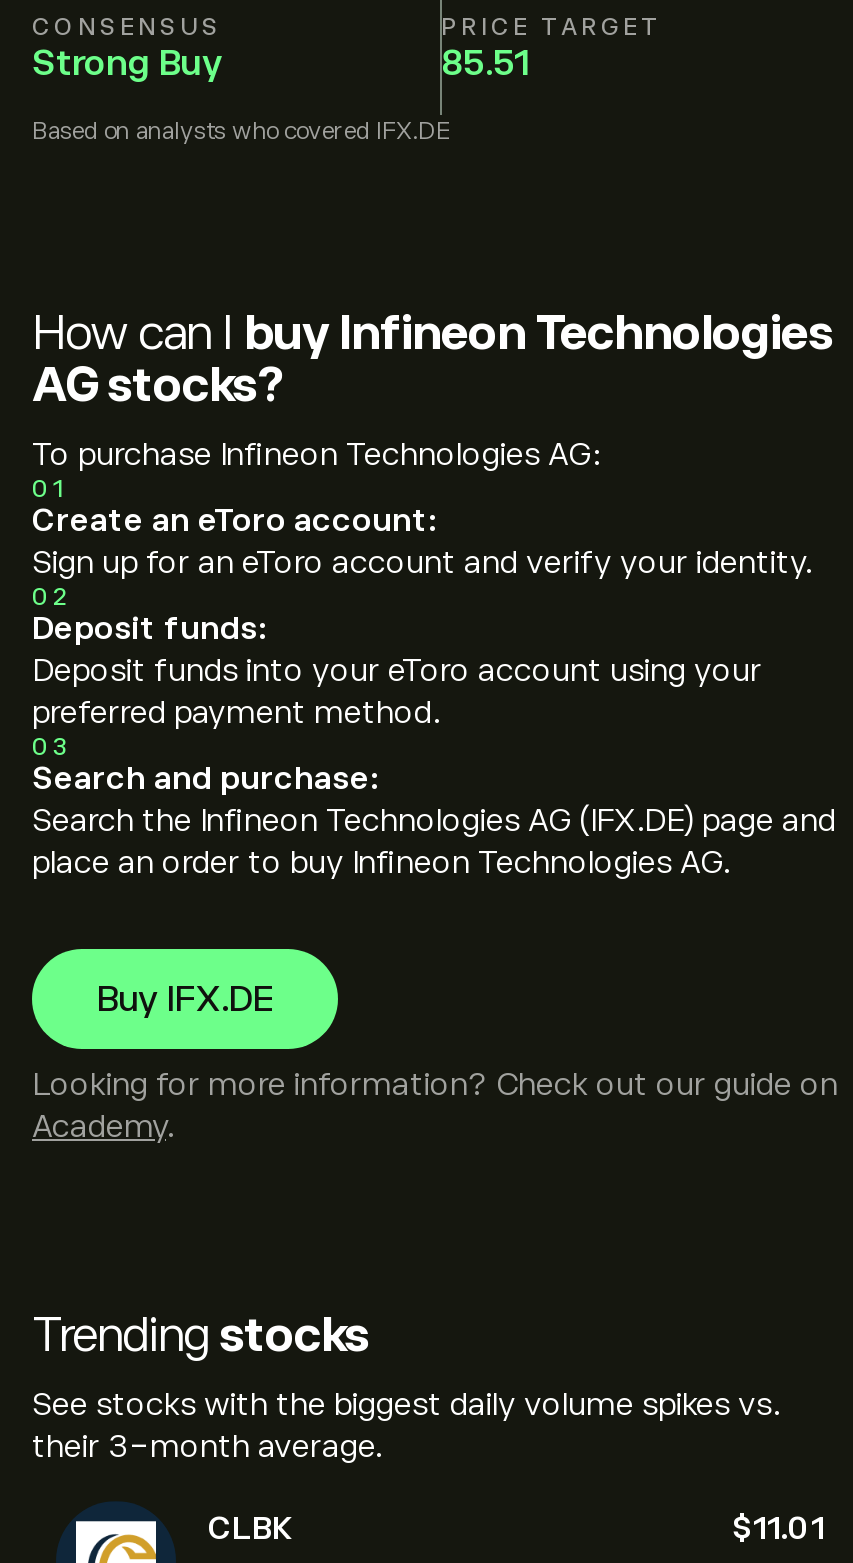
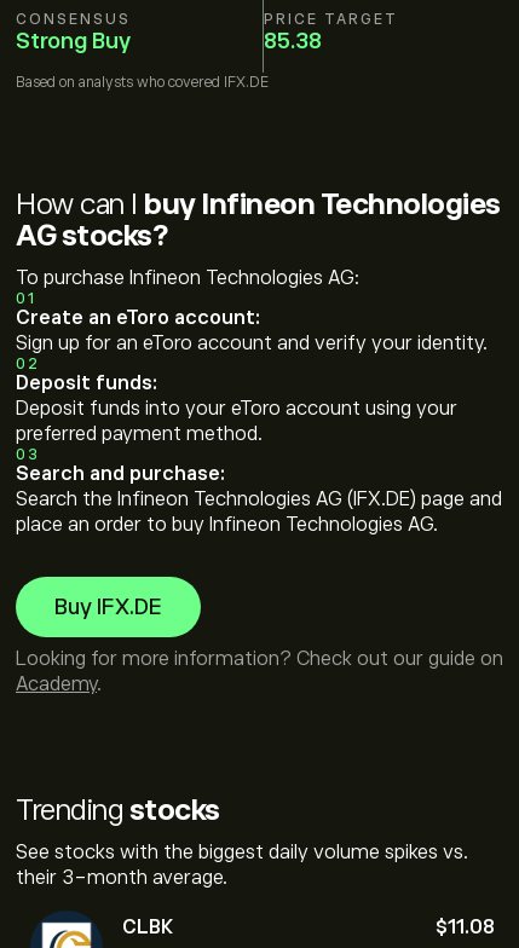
[441,42,531,82] 85.51 -> [263,28,321,53] 85.38
[732,1510,824,1546] $11.01 -> [436,916,495,938] $11.08

